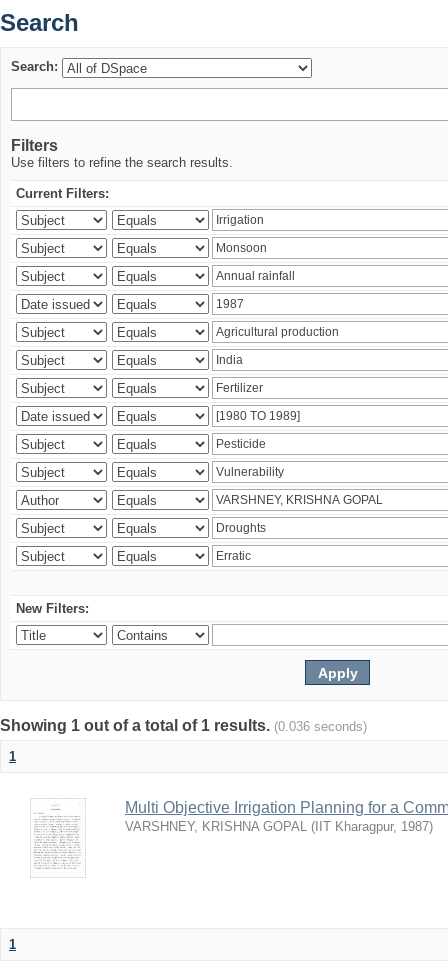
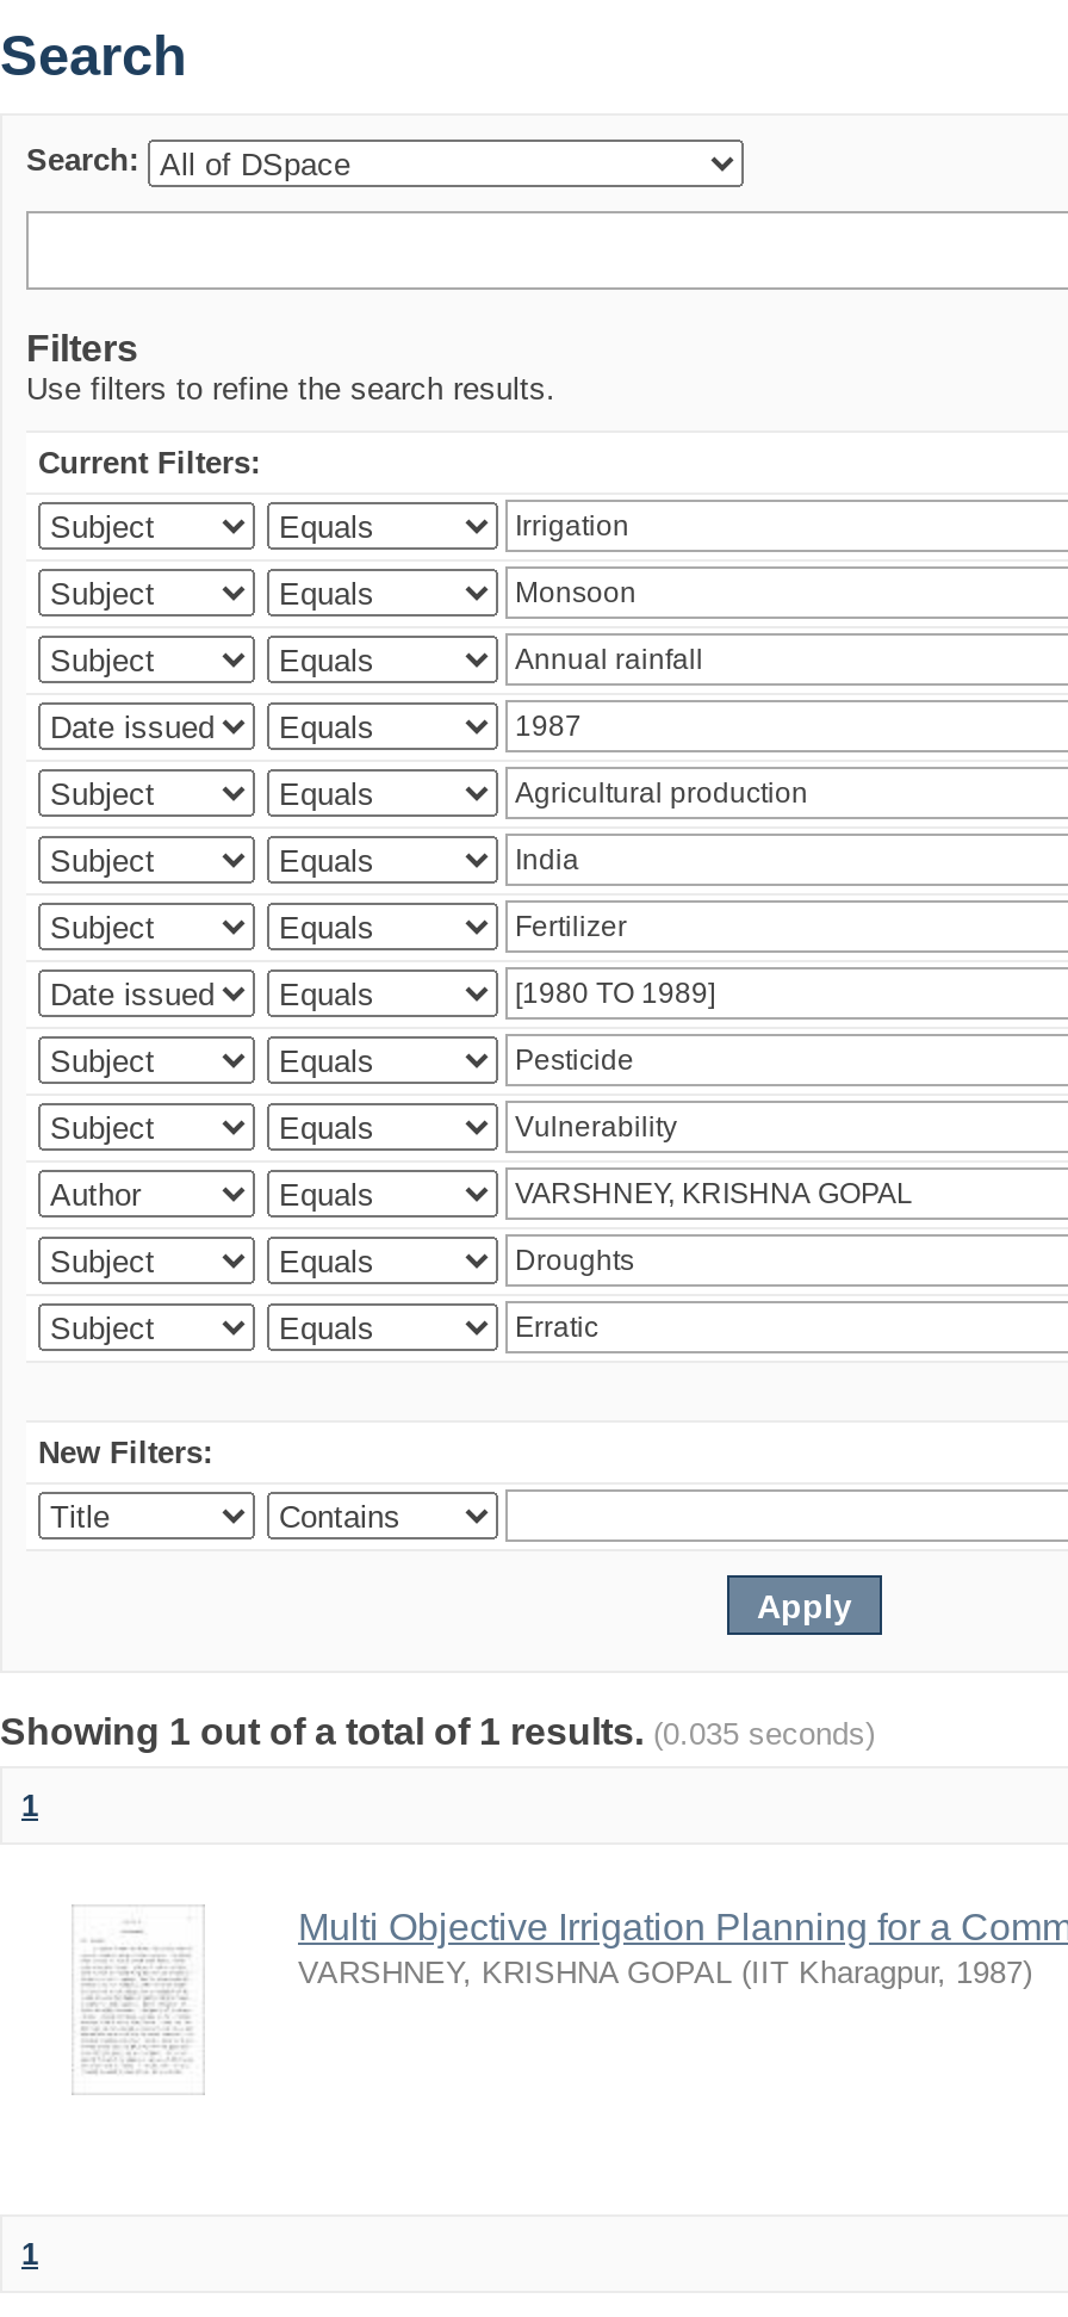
[0,717,367,734] Showing 1 out of a total of 1 results. (0.036 seconds) -> [0,1711,875,1752] Showing 1 out of a total of 1 results. (0.035 seconds)

